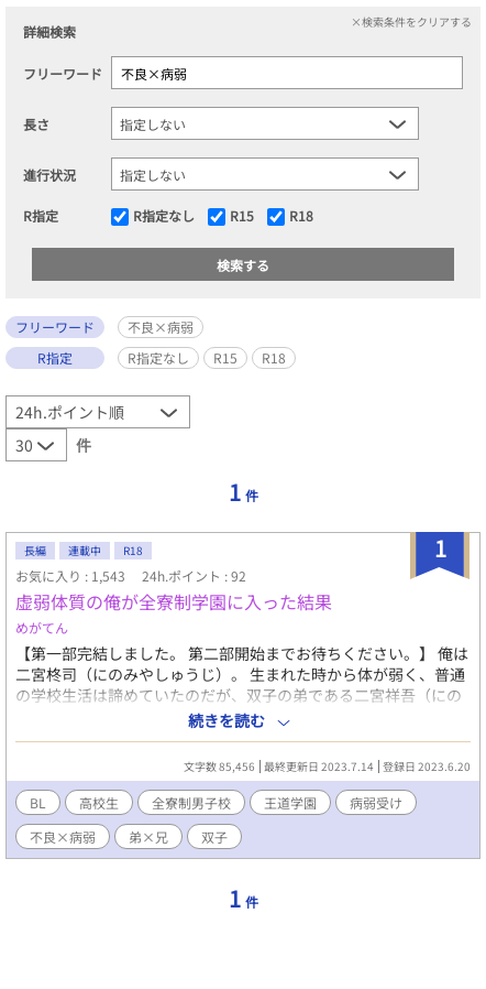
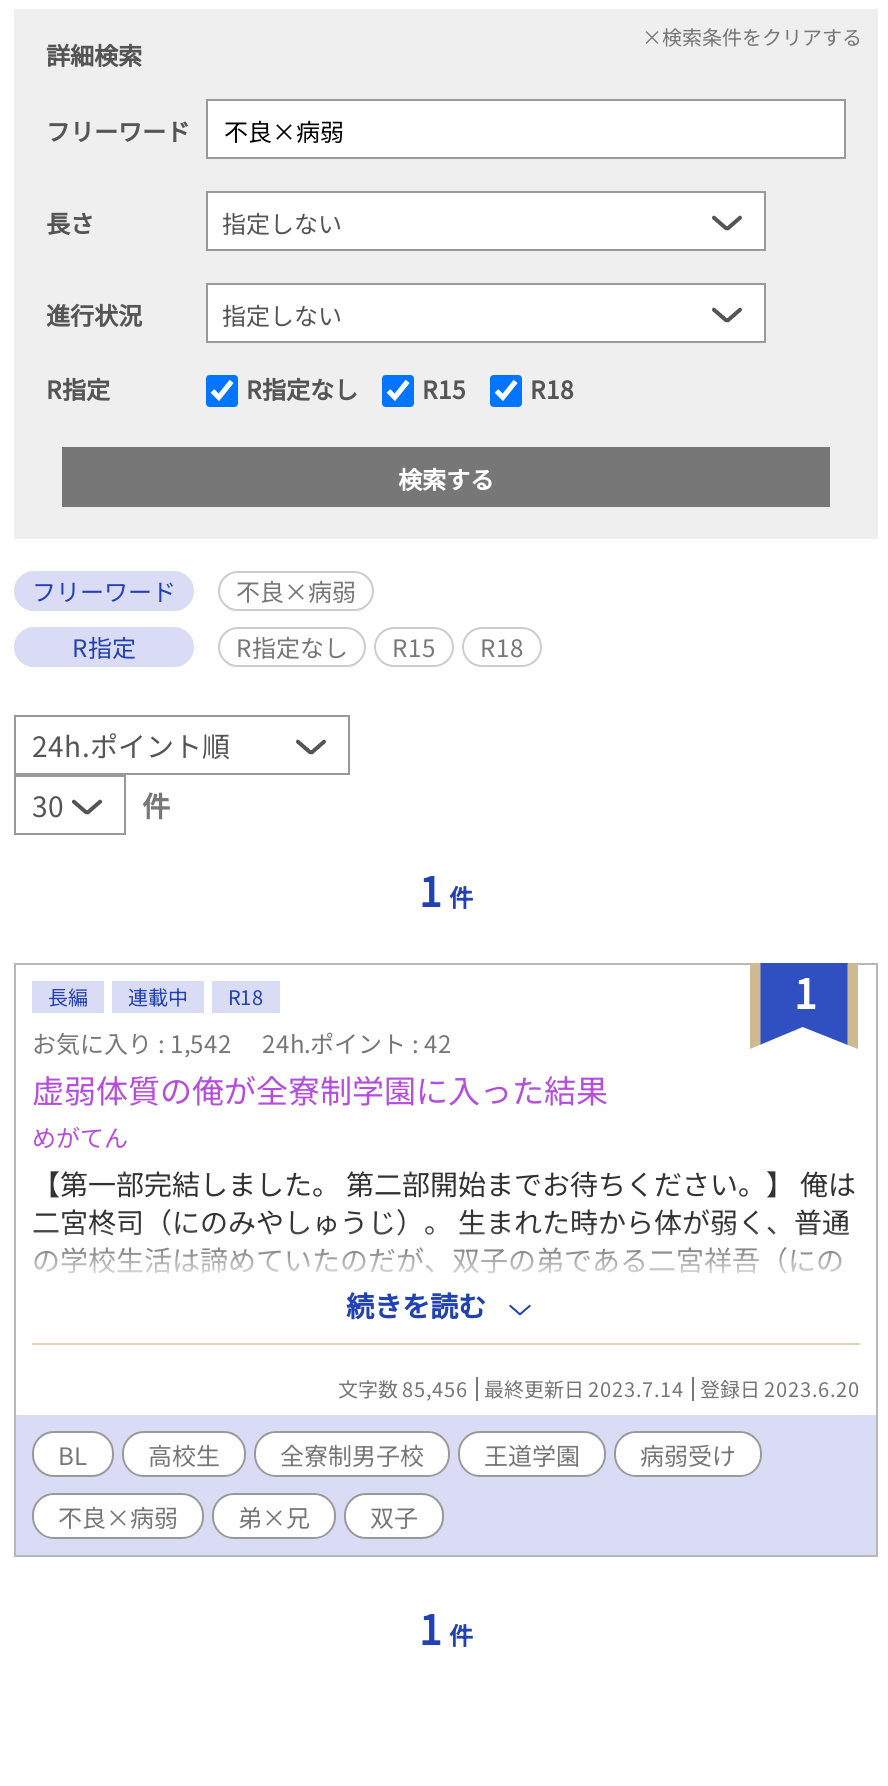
[15,566,129,585] お気に入り : 1,543 -> [32,1025,238,1059] お気に入り : 1,542
[142,566,246,585] 24h.ポイント : 92 -> [262,1025,452,1059] 24h.ポイント : 42

